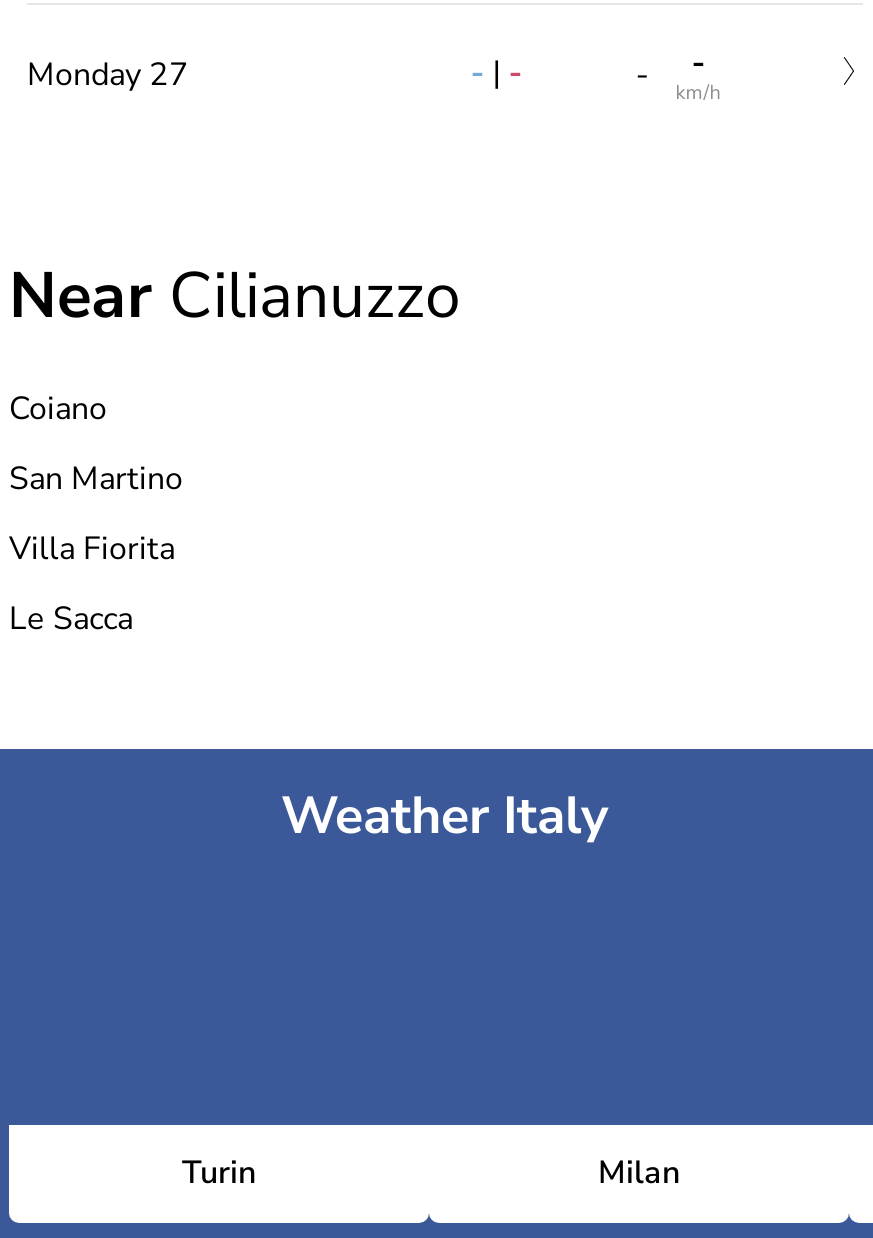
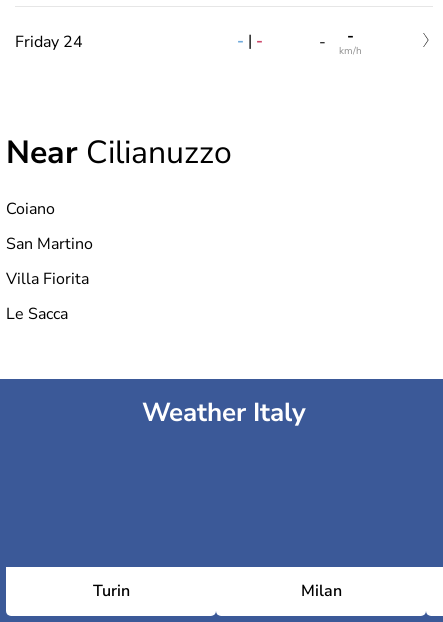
[27,53,189,97] Monday 27 -> [15,31,83,53] Friday 24

